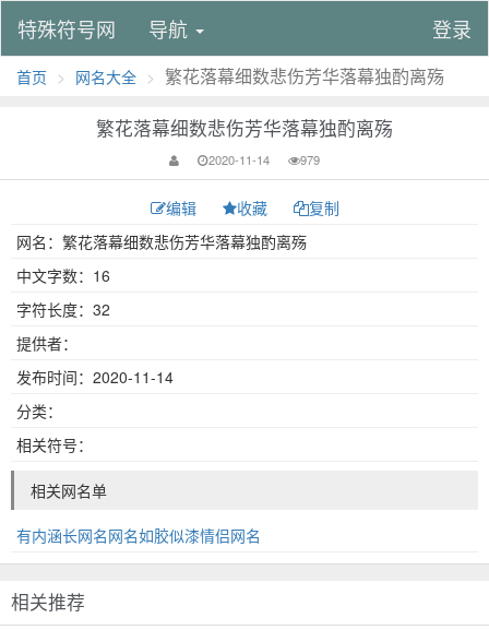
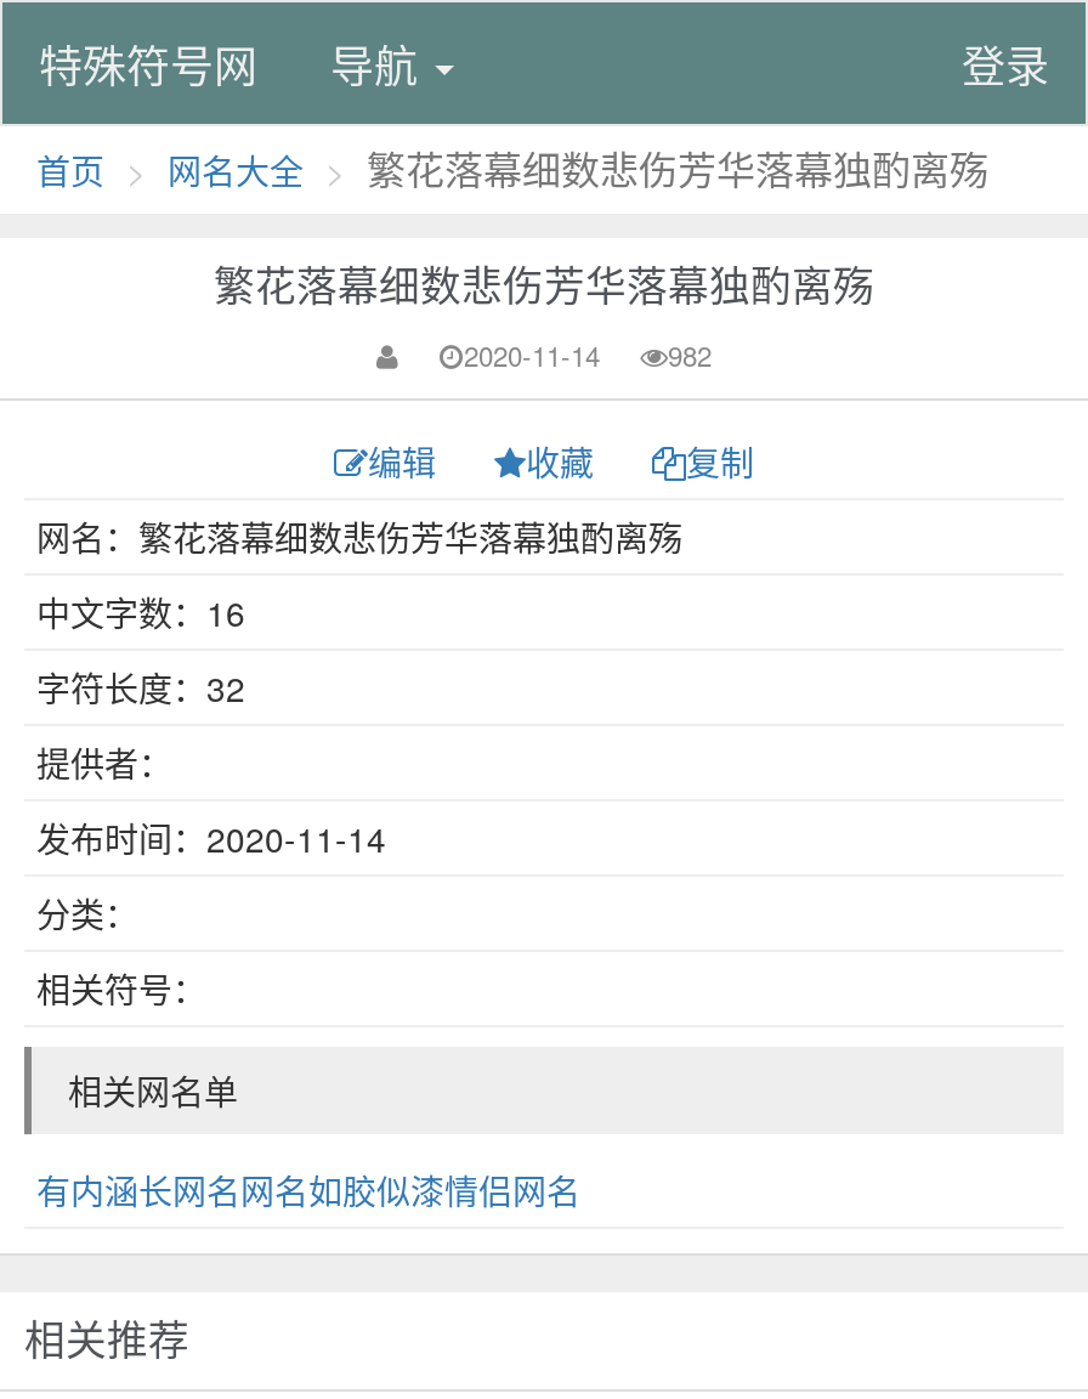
[208,151,320,168] 2020-11-14 979 -> [464,335,712,374] 2020-11-14 982

